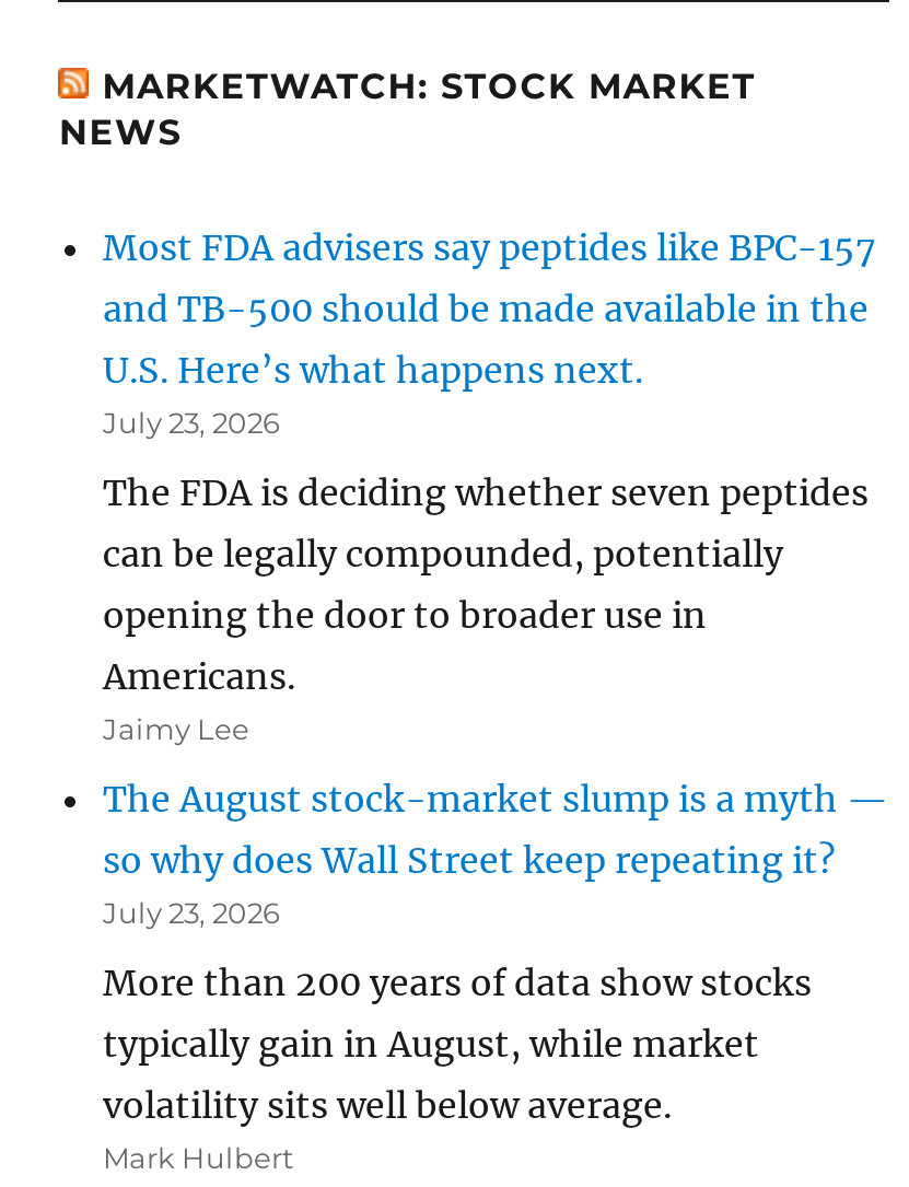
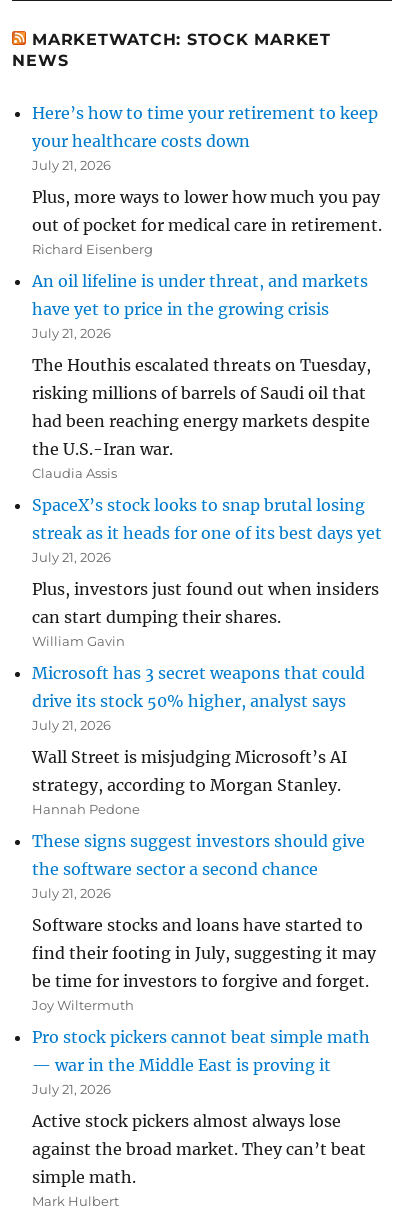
[103,226,888,1127] Most FDA advisers say peptides like BPC-157 | and TB-500 should be made available in the | U.S. Here’s what happens next. | July 23, 2026 | The FDA is deciding whether seven peptides | can be legally compounded, potentially | opening the door to broader use in | Americans. | Jaimy Lee | The August stock-market slump is a myth — | so why does Wall Street keep repeating it? | July 23, 2026 | More than 200 years of data show stocks | typically gain in August, while market | volatility sits well below average. -> [32,103,382,1187] Here’s how to time your retirement to keep | your healthcare costs down | July 21, 2026 | Plus, more ways to lower how much you pay | out of pocket for medical care in retirement. | Richard Eisenberg | An oil lifeline is under threat, and markets | have yet to price in the growing crisis | July 21, 2026 | The Houthis escalated threats on Tuesday, | risking millions of barrels of Saudi oil that | had been reaching energy markets despite | the U.S.-Iran war. | Claudia Assis | SpaceX’s stock looks to snap brutal losing | streak as it heads for one of its best days yet | July 21, 2026 | Plus, investors just found out when insiders | can start dumping their shares. | William Gavin | Microsoft has 3 secret weapons that could | drive its stock 50% higher, analyst says | July 21, 2026 | Wall Street is misjudging Microsoft’s AI | strategy, according to Morgan Stanley. | Hannah Pedone | These signs suggest investors should give | the software sector a second chance | July 21, 2026 | Software stocks and loans have started to | find their footing in July, suggesting it may | be time for investors to forgive and forget. | Joy Wiltermuth | Pro stock pickers cannot beat simple math | — war in the Middle East is proving it | July 21, 2026 | Active stock pickers almost always lose | against the broad market. They can’t beat | simple math.

